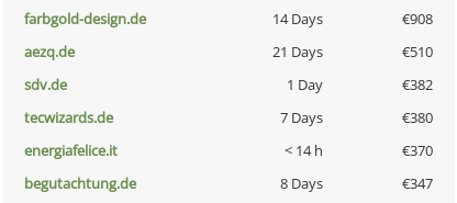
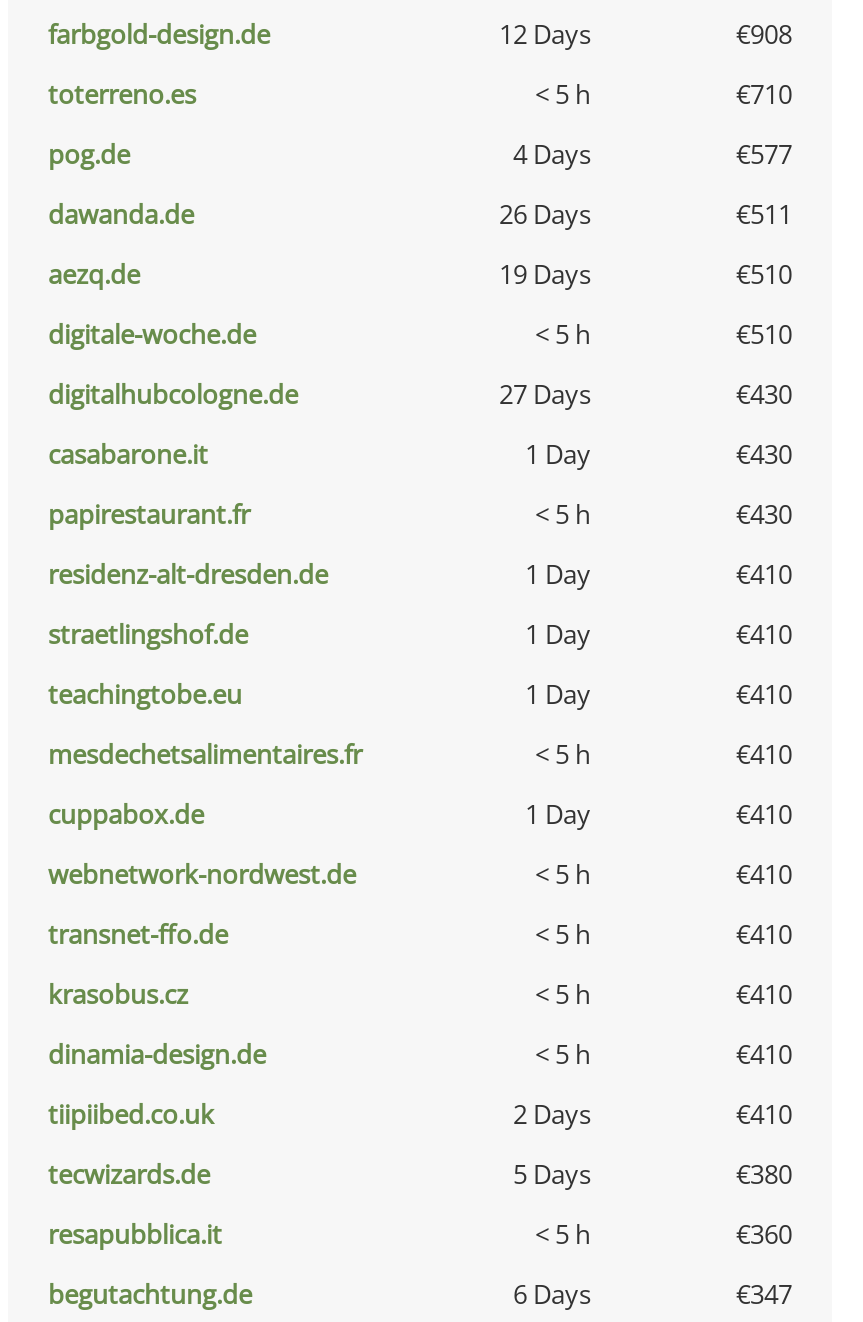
[272,9,322,29] 14 Days -> [499,16,591,52] 12 Days
none -> [48,76,792,232] toterreno.es | < 5 h | €710 | pog.de | 4 Days | €577 | dawanda.de | 26 Days | €511
[272,42,322,61] 21 Days -> [499,256,591,292] 19 Days
[24,75,67,94] sdv.de -> [48,316,792,472] digitale-woche.de | < 5 h | €510 | digitalhubcologne.de | 27 Days | €430 | casabarone.it
[402,75,433,94] €382 -> [48,436,792,1132] €430 | papirestaurant.fr | < 5 h | €430 | residenz-alt-dresden.de | 1 Day | €410 | straetlingshof.de | 1 Day | €410 | teachingtobe.eu | 1 Day | €410 | mesdechetsalimentaires.fr | < 5 h | €410 | cuppabox.de | 1 Day | €410 | webnetwork-nordwest.de | < 5 h | €410 | transnet-ffo.de | < 5 h | €410 | krasobus.cz | < 5 h | €410 | dinamia-design.de | < 5 h | €410 | tiipiibed.co.uk | 2 Days | €410
[280,108,322,127] 7 Days -> [513,1156,591,1192] 5 Days
[24,140,433,160] energiafelice.it | < 14 h | €370 -> [48,1216,792,1252] resapubblica.it | < 5 h | €360
[280,173,322,193] 8 Days -> [513,1276,591,1312] 6 Days

